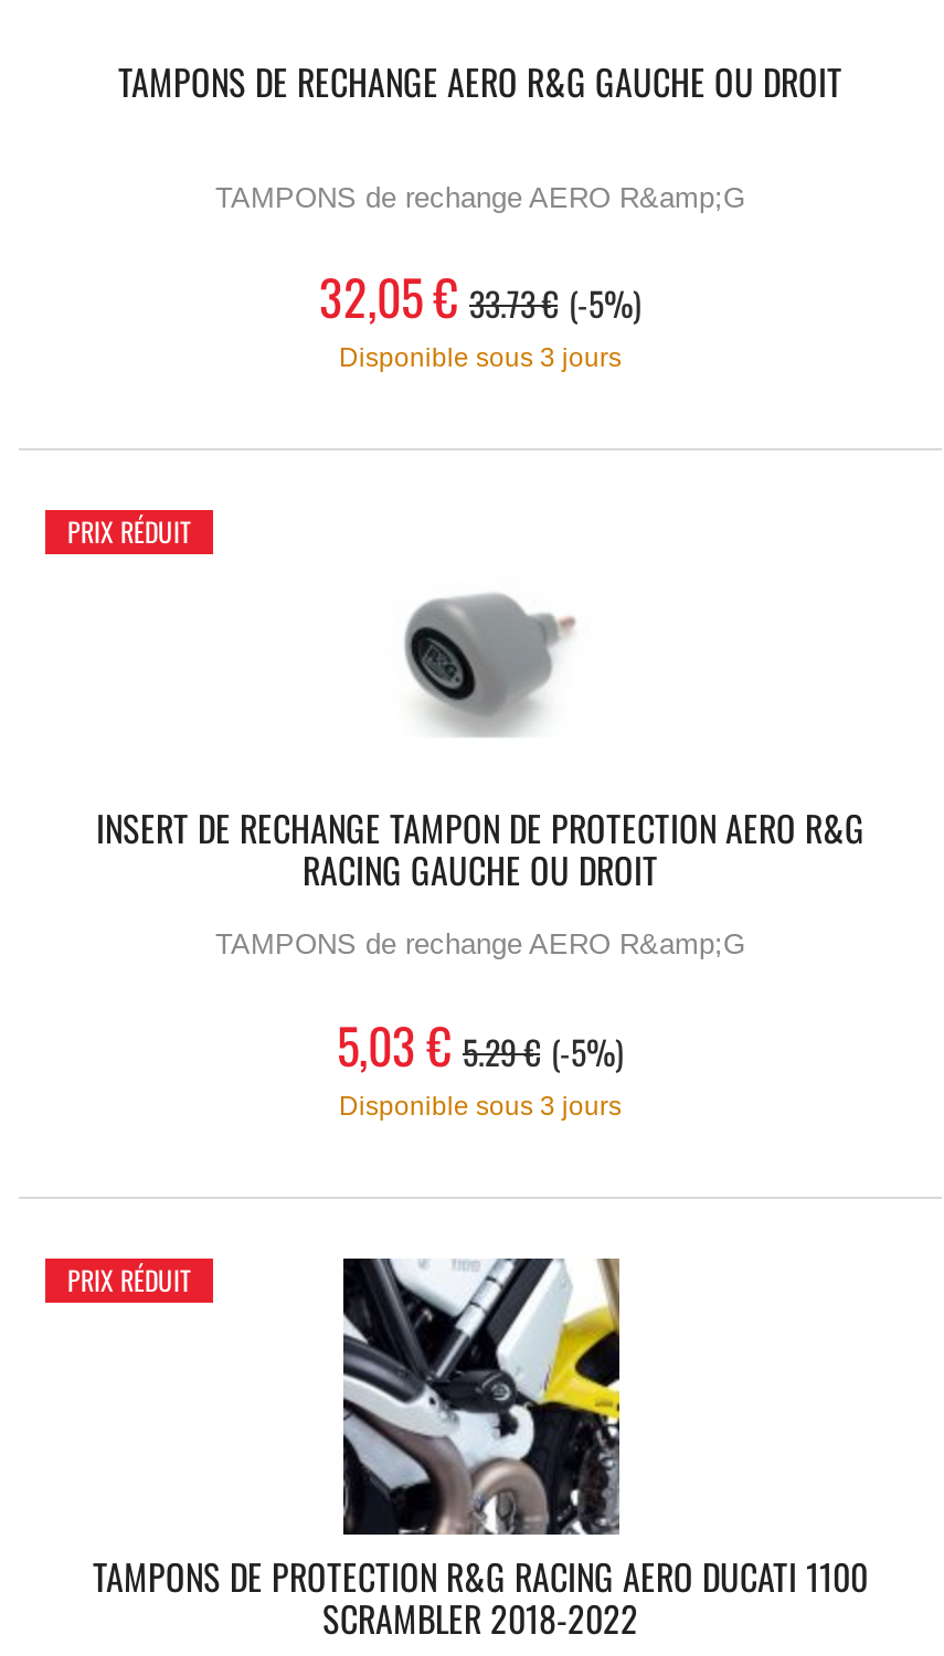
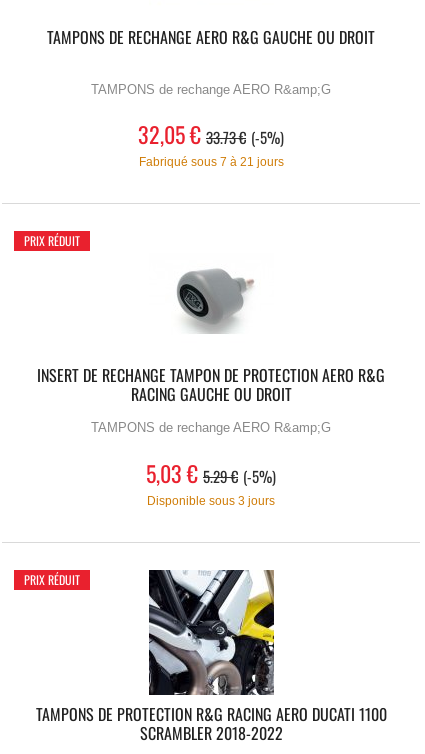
[339,343,622,374] Disponible sous 3 jours -> [138,155,283,169] Fabriqué sous 7 à 21 jours

